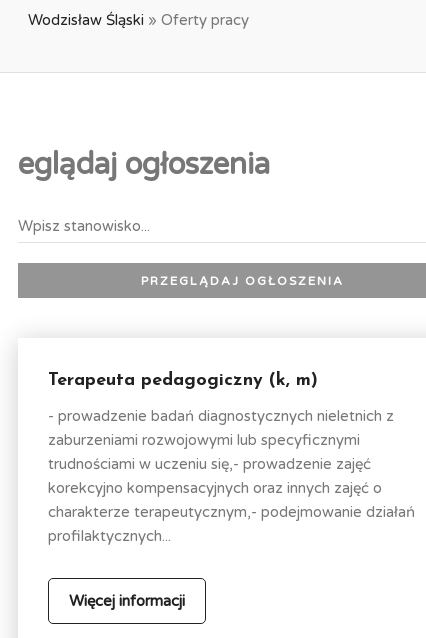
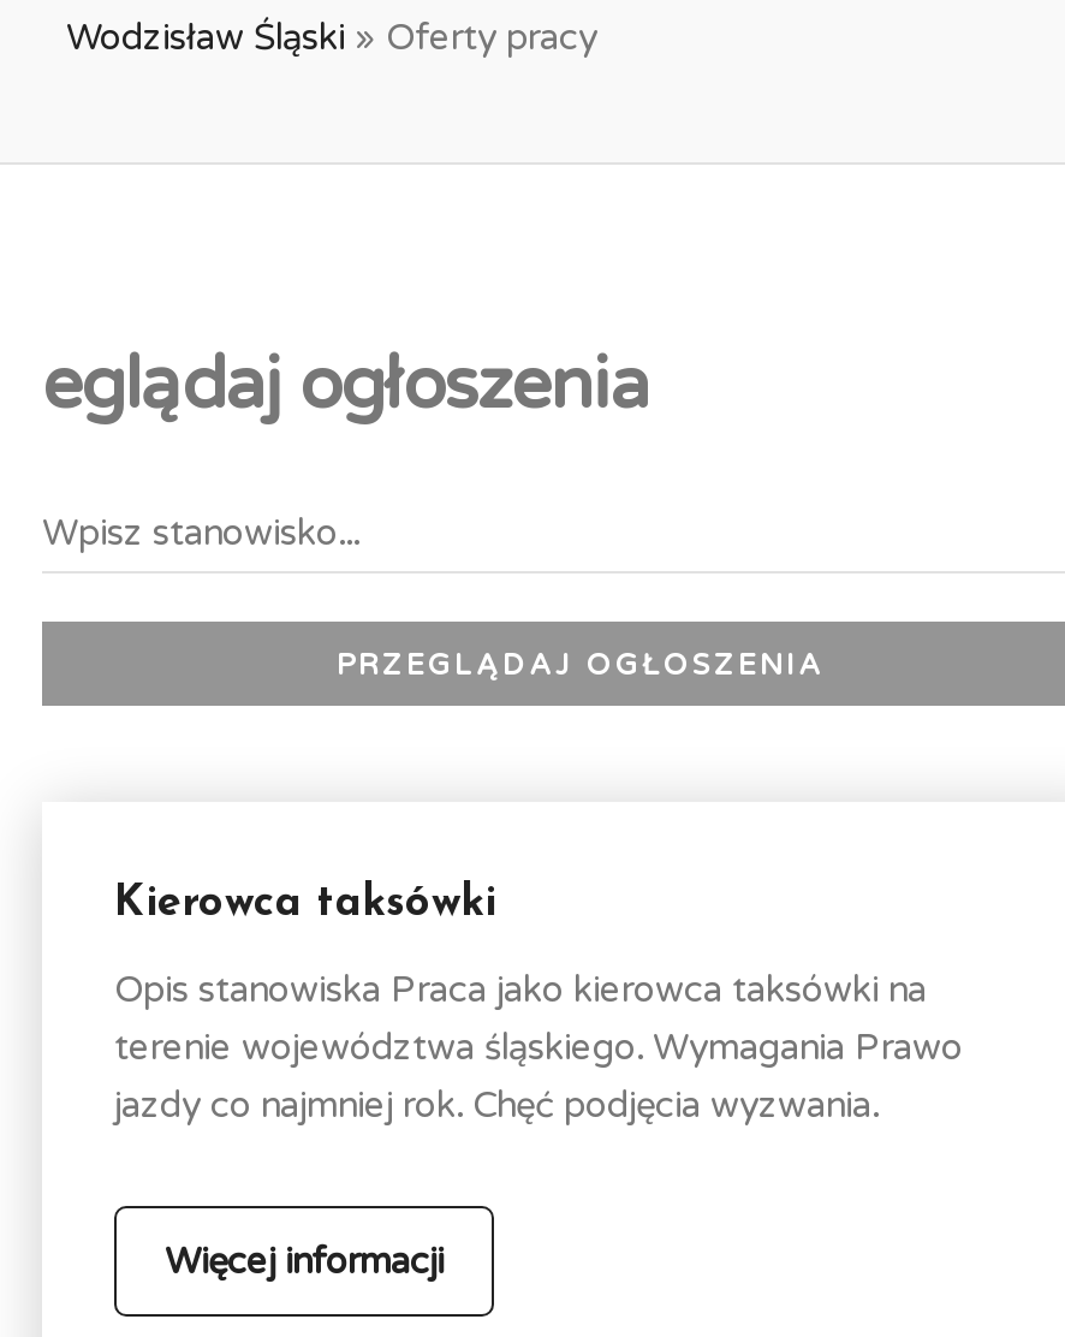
[48,371,318,390] Terapeuta pedagogiczny (k, m) -> [114,882,496,927] Kierowca taksówki
[48,407,415,545] - prowadzenie badań diagnostycznych nieletnich z | zaburzeniami rozwojowymi lub specyficznymi | trudnościami w uczeniu się,- prowadzenie zajęć | korekcyjno kompensacyjnych oraz innych zajęć o | charakterze terapeutycznym,- podejmowanie działań | profilaktycznych... -> [114,967,963,1126] Opis stanowiska Praca jako kierowca taksówki na | terenie województwa śląskiego. Wymagania Prawo | jazdy co najmniej rok. Chęć podjęcia wyzwania.

